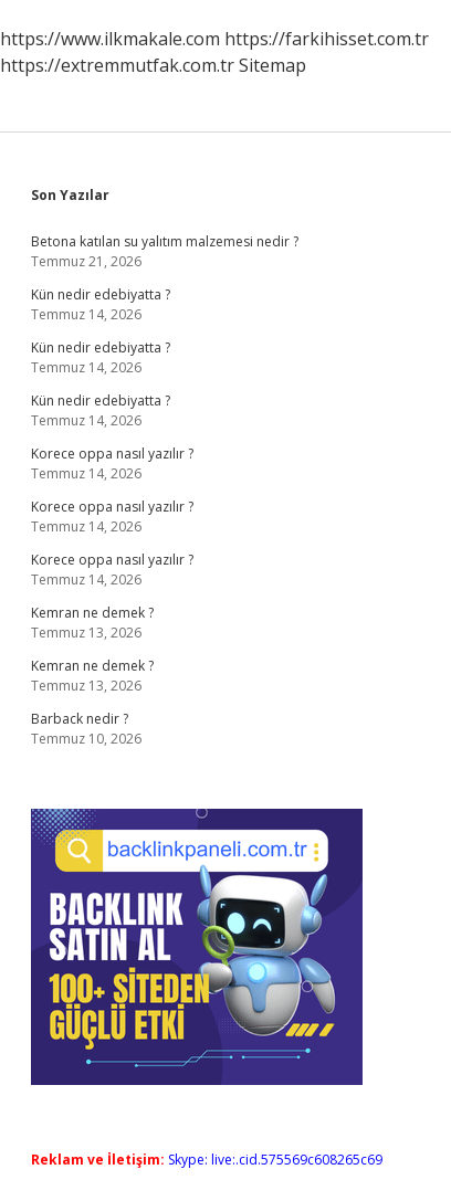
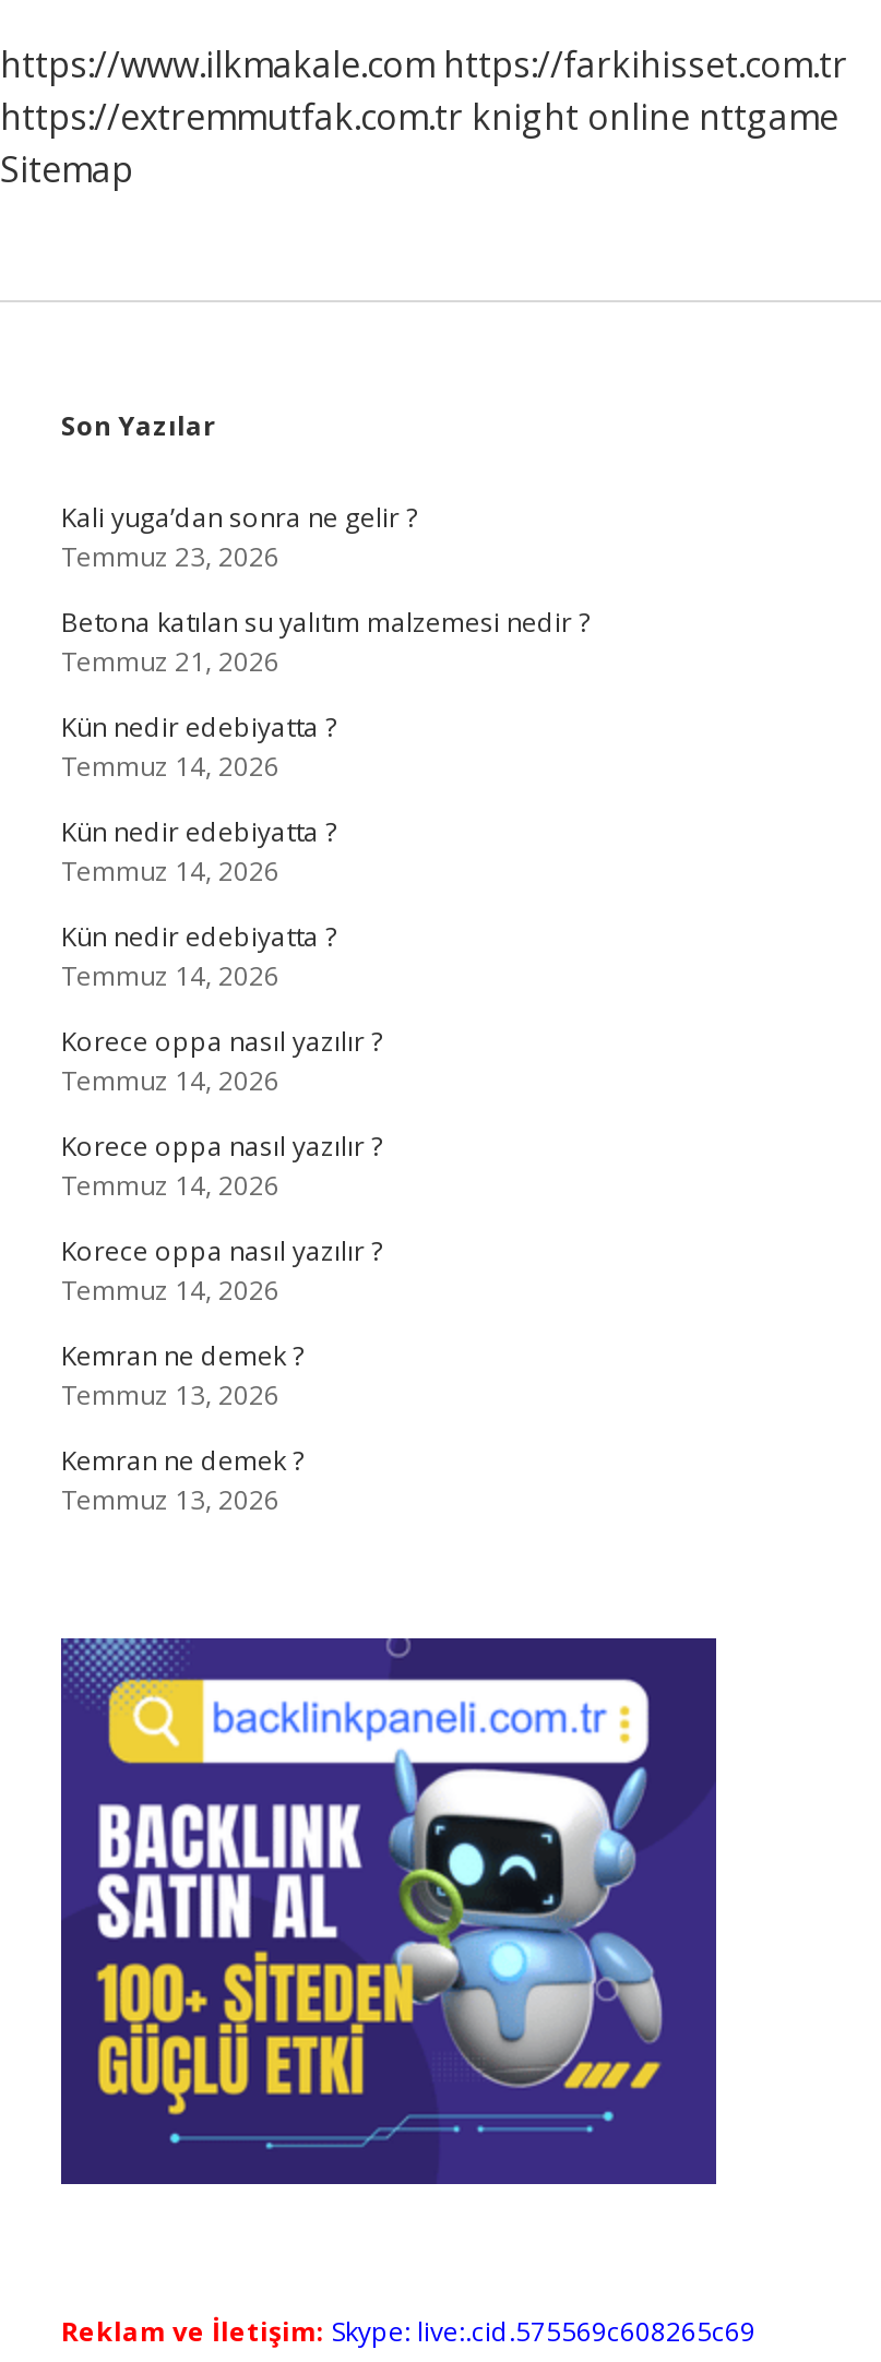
[0,53,306,77] https://extremmutfak.com.tr Sitemap -> [0,93,838,193] https://extremmutfak.com.tr knight online nttgame | Sitemap
none -> [61,499,417,575] Kali yuga’dan sonra ne gelir ? | Temmuz 23, 2026
moved [31,232,298,695] -> [61,604,590,1518]: Betona katılan su yalıtım malzemesi nedir ? | Temmuz 21, 2026 | Kün nedir edebiyatta ? | ... | Kemran ne demek ? | Temmuz 13, 2026
[31,709,141,748] Barback nedir ? | Temmuz 10, 2026 -> none

